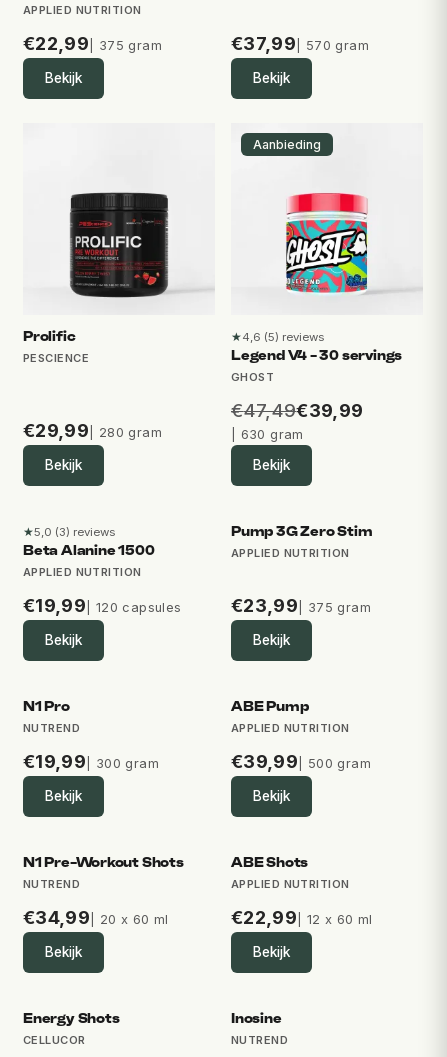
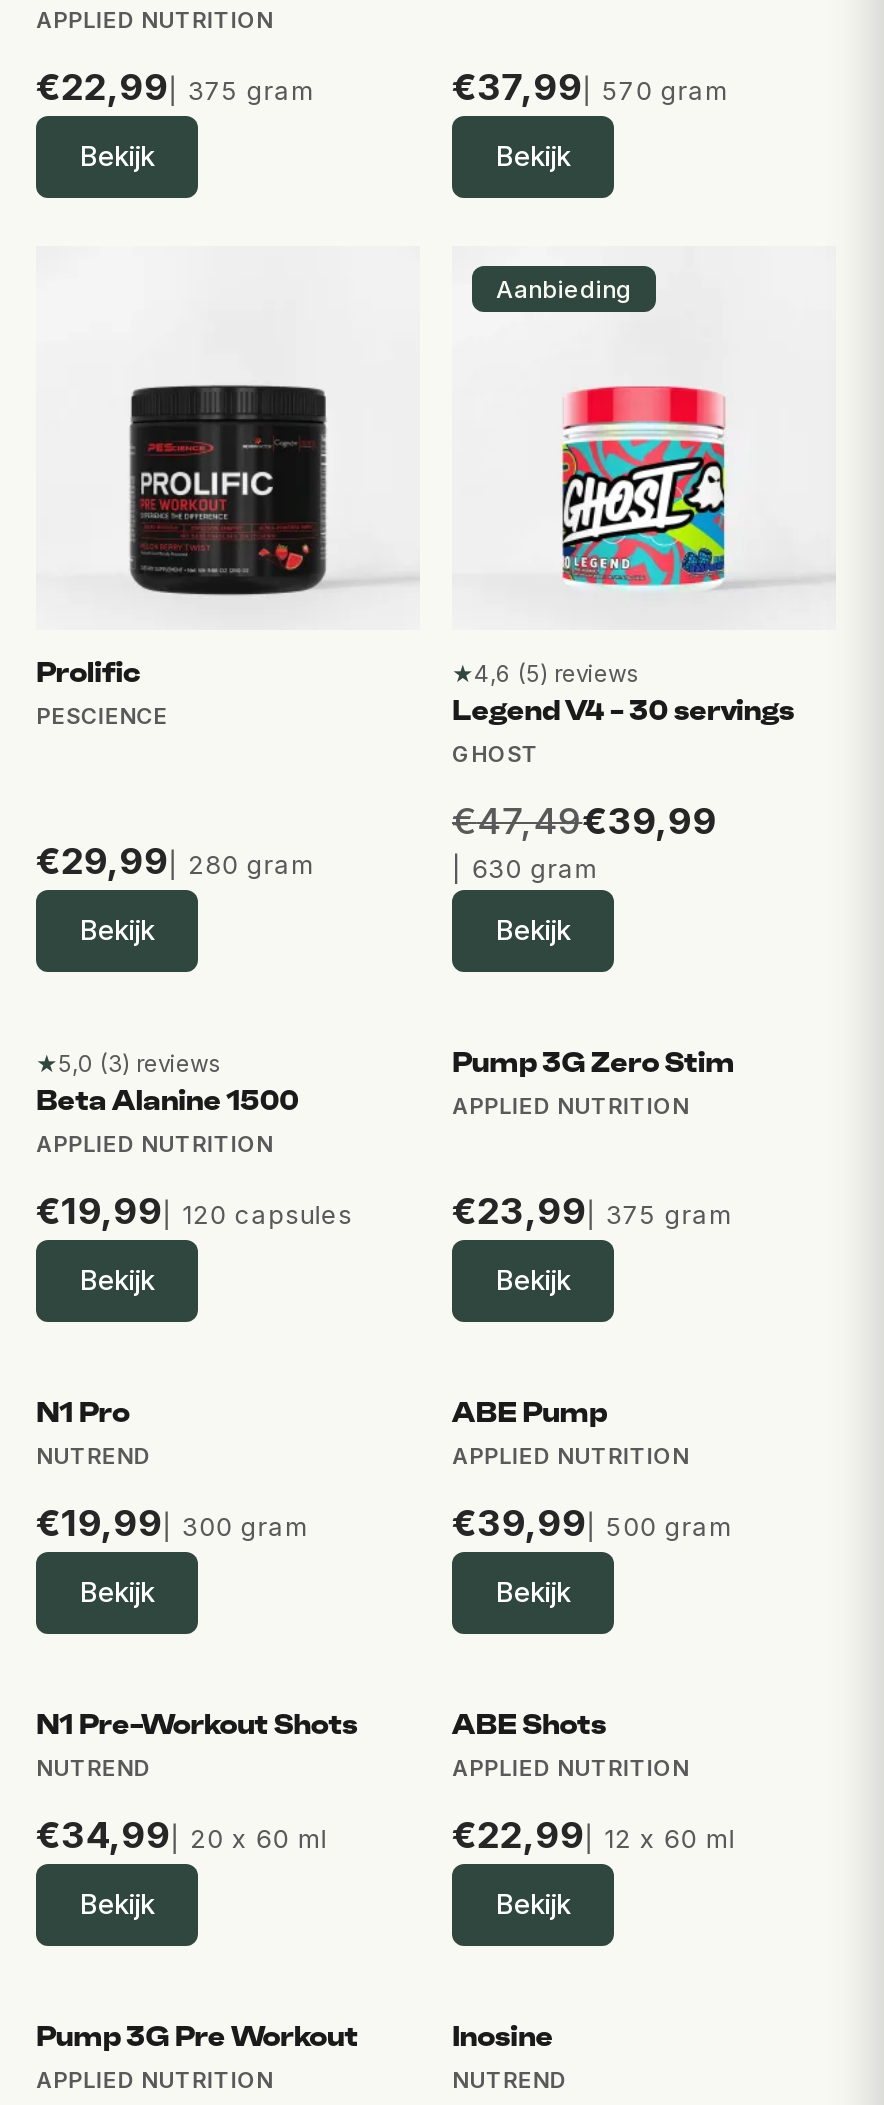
[23,1010,119,1047] Energy Shots | CELLUCOR -> [36,2020,358,2094] Pump 3G Pre Workout | APPLIED NUTRITION

